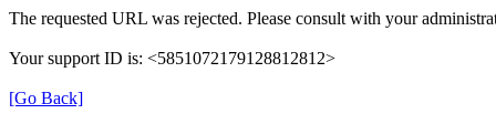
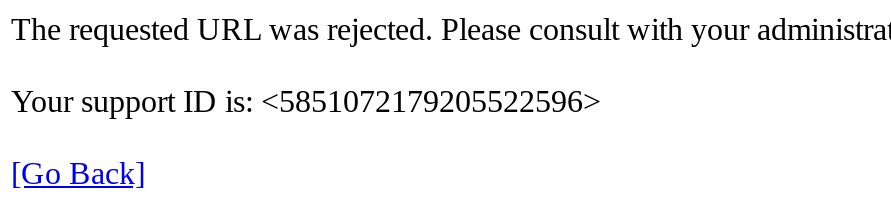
[9,49,335,68] Your support ID is: <5851072179128812812> -> [11,84,601,118] Your support ID is: <5851072179205522596>

